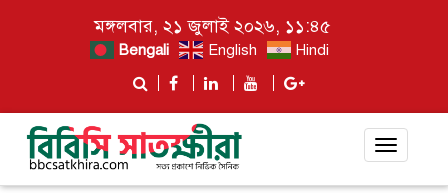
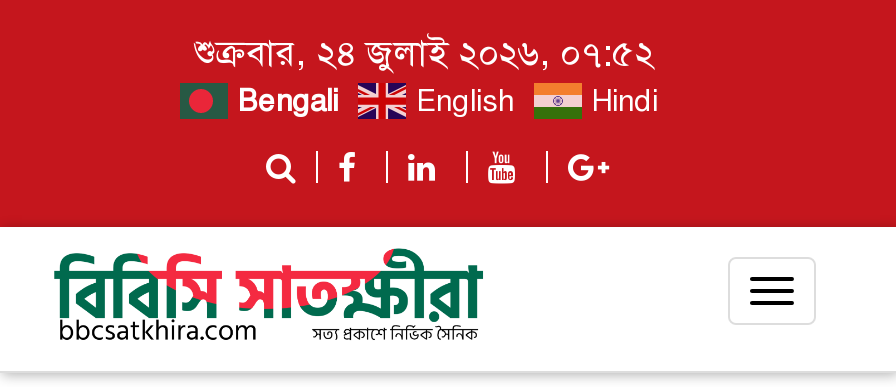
[93,15,330,37] মঙ্গলবার, ২১ জুলাই ২০২৬, ১১:৪৫ -> [194,31,654,75] শুক্রবার, ২৪ জুলাই ২০২৬, ০৭:৫২

